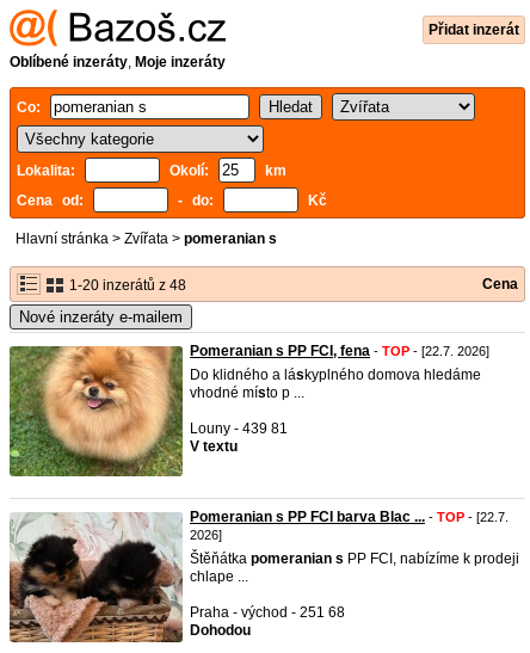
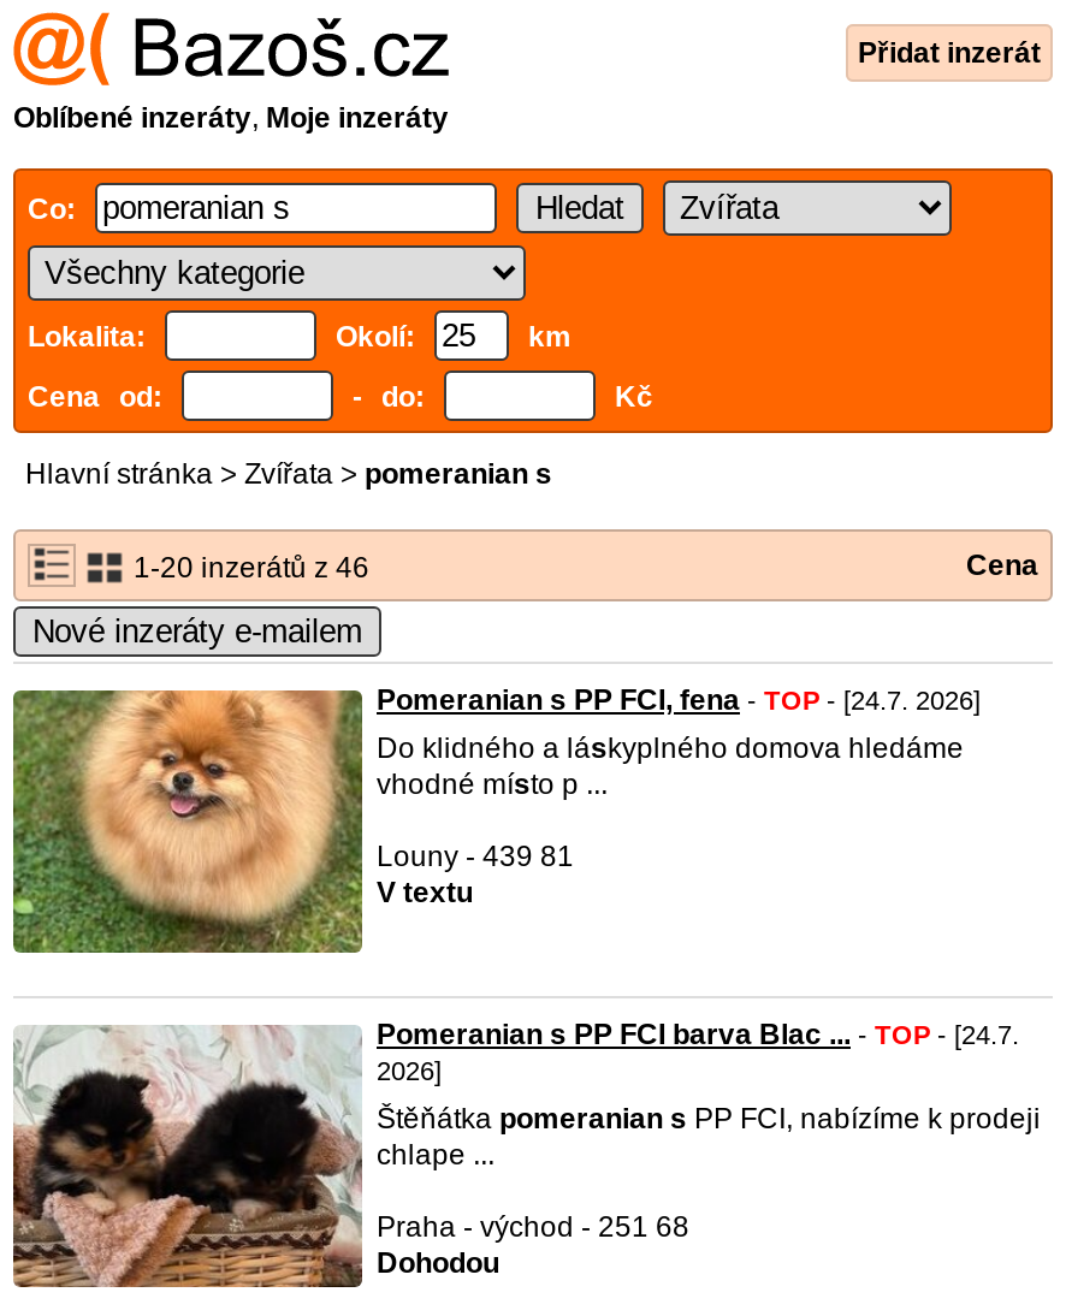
[66,277,186,294] 1-20 inzerátů z 48 -> [126,551,369,585] 1-20 inzerátů z 46
[190,343,489,359] Pomeranian s PP FCI, fena - TOP - [22.7. 2026] -> [377,683,981,717] Pomeranian s PP FCI, fena - TOP - [24.7. 2026]
[190,509,509,525] Pomeranian s PP FCI barva Blac ... - TOP - [22.7. -> [377,1018,1019,1051] Pomeranian s PP FCI barva Blac ... - TOP - [24.7.

